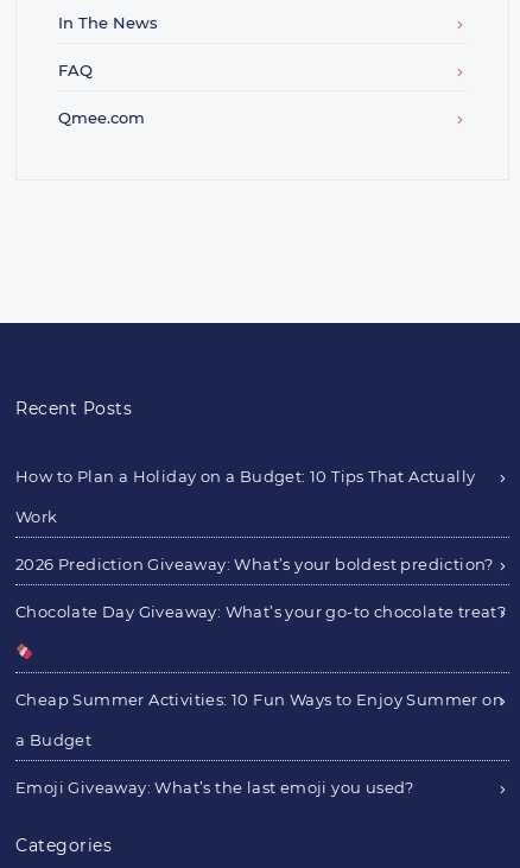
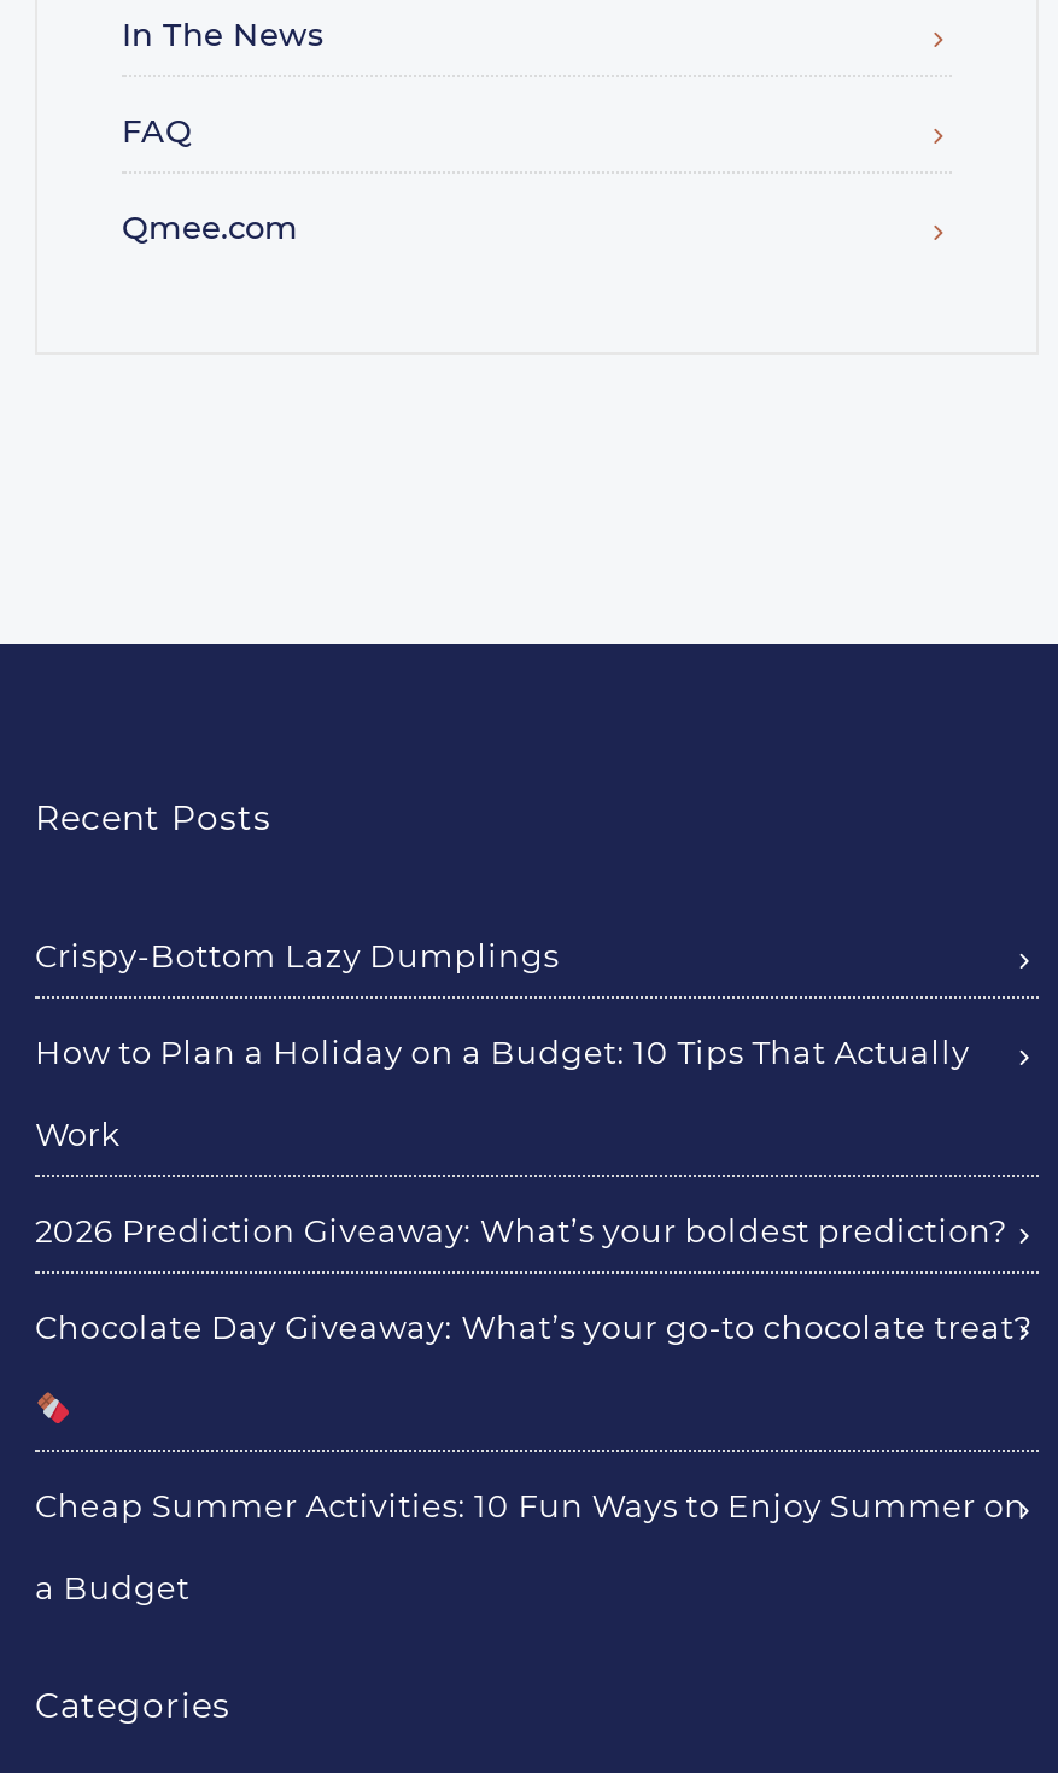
none -> [35,935,559,974] Crispy-Bottom Lazy Dumplings
moved [15,466,506,749] -> [35,1031,1032,1606]: How to Plan a Holiday on a Budget: 10 Tips That Actually | Work | 2026 Prediction Giveaway: What’s your boldest prediction? | Chocolate Day Giveaway: What’s your go-to chocolate treat? | Cheap Summer Activities: 10 Fun Ways to Enjoy Summer on | a Budget
[15,777,414,796] Emoji Giveaway: What’s the last emoji you used? -> none

